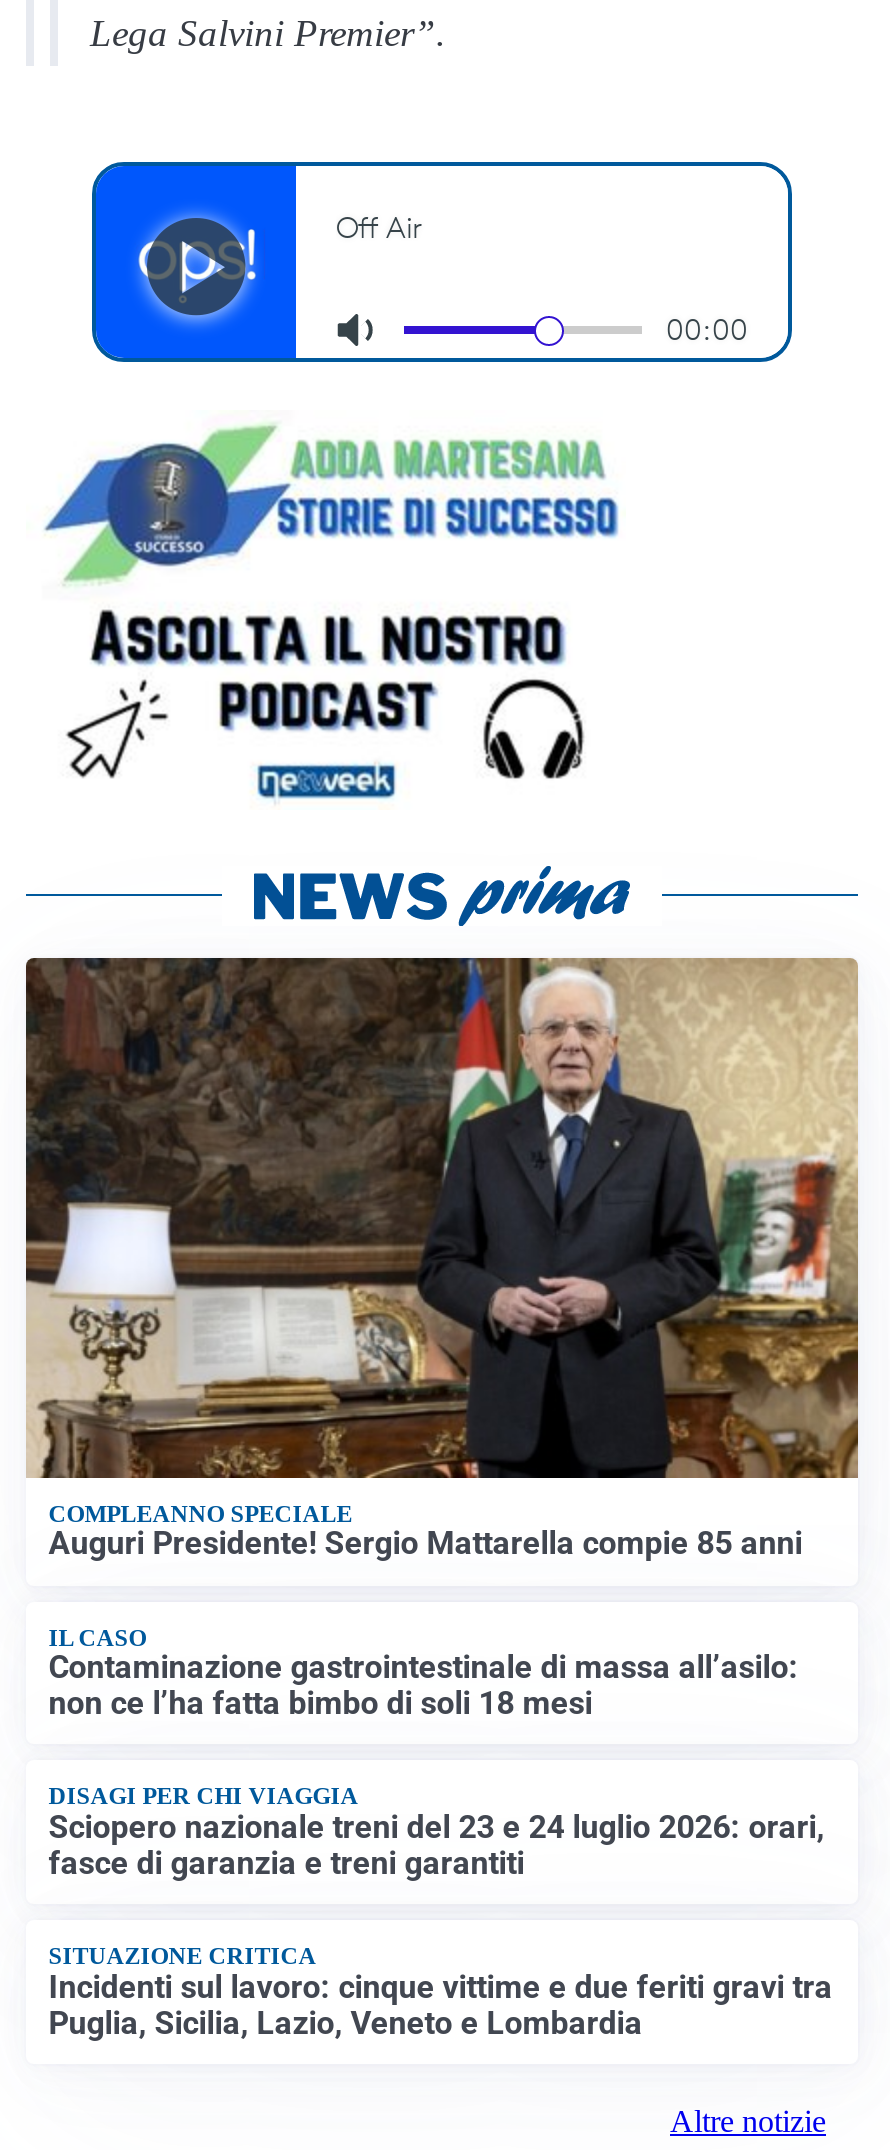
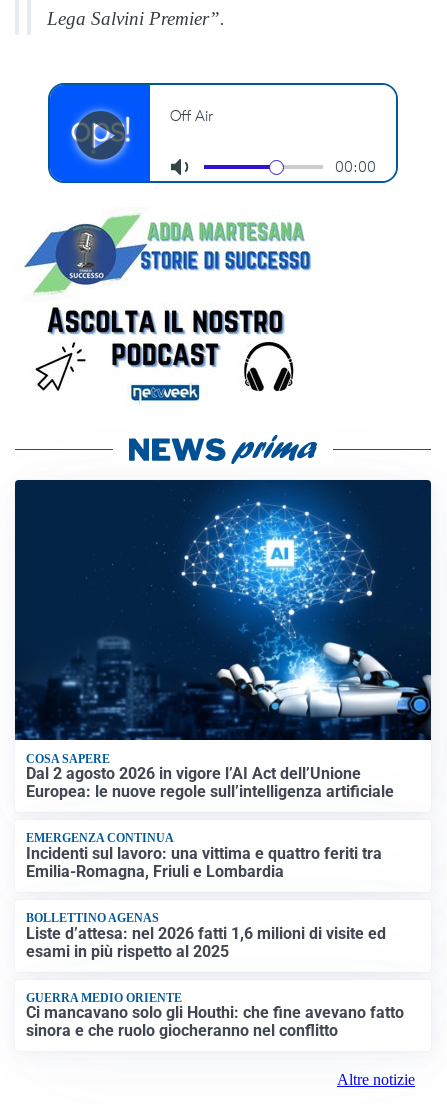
[24,955,860,1563] [image] | COMPLEANNO SPECIALE | Auguri Presidente! Sergio Mattarella compie 85 anni -> [14,479,432,801] [image] | COSA SAPERE | Dal 2 agosto 2026 in vigore l’AI Act dell’Unione | Europea: le nuove regole sull’intelligenza artificiale
[48,1624,798,1723] IL CASO | Contaminazione gastrointestinale di massa all’asilo: | non ce l’ha fatta bimbo di soli 18 mesi -> [26,831,382,881] EMERGENZA CONTINUA | Incidenti sul lavoro: una vittima e quattro feriti tra | Emilia-Romagna, Friuli e Lombardia
[48,1783,824,1882] DISAGI PER CHI VIAGGIA | Sciopero nazionale treni del 23 e 24 luglio 2026: orari, | fasce di garanzia e treni garantiti -> [26,911,386,960] BOLLETTINO AGENAS | Liste d’attesa: nel 2026 fatti 1,6 milioni di visite ed | esami in più rispetto al 2025
[48,1943,832,2042] SITUAZIONE CRITICA | Incidenti sul lavoro: cinque vittime e due feriti gravi tra | Puglia, Sicilia, Lazio, Veneto e Lombardia -> [26,991,404,1040] GUERRA MEDIO ORIENTE | Ci mancavano solo gli Houthi: che fine avevano fatto | sinora e che ruolo giocheranno nel conflitto

